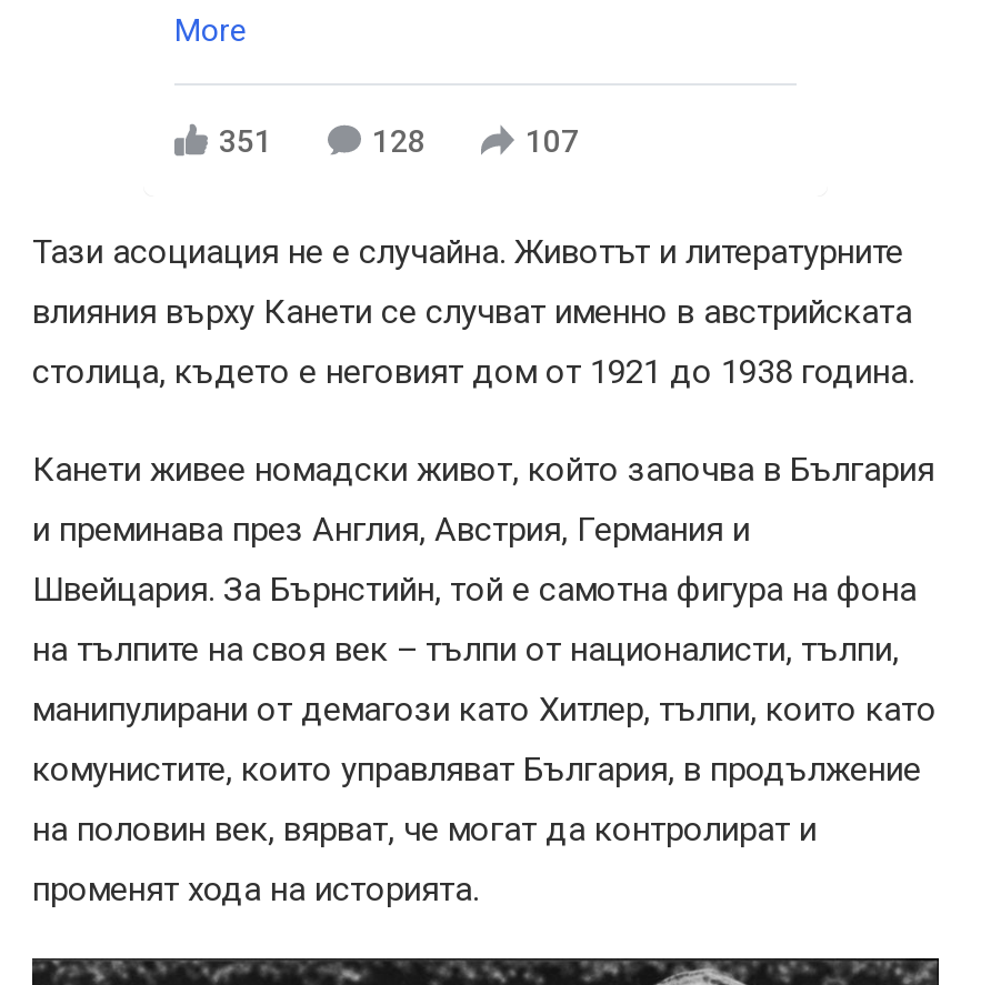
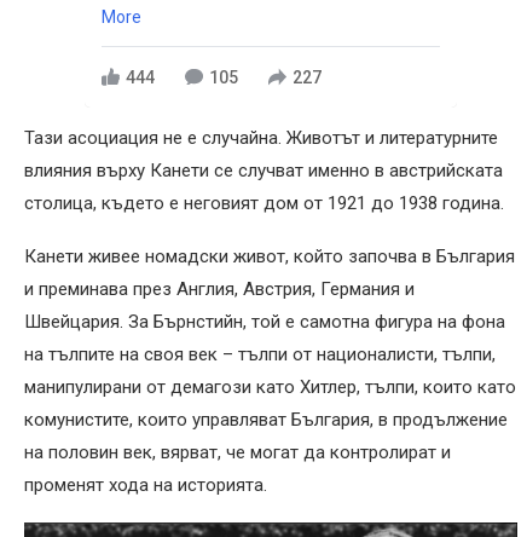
[219,123,272,158] 351 -> [126,67,155,87] 444
[372,123,426,158] 128 -> [209,67,238,87] 105
[525,123,579,158] 107 -> [293,67,322,87] 227

